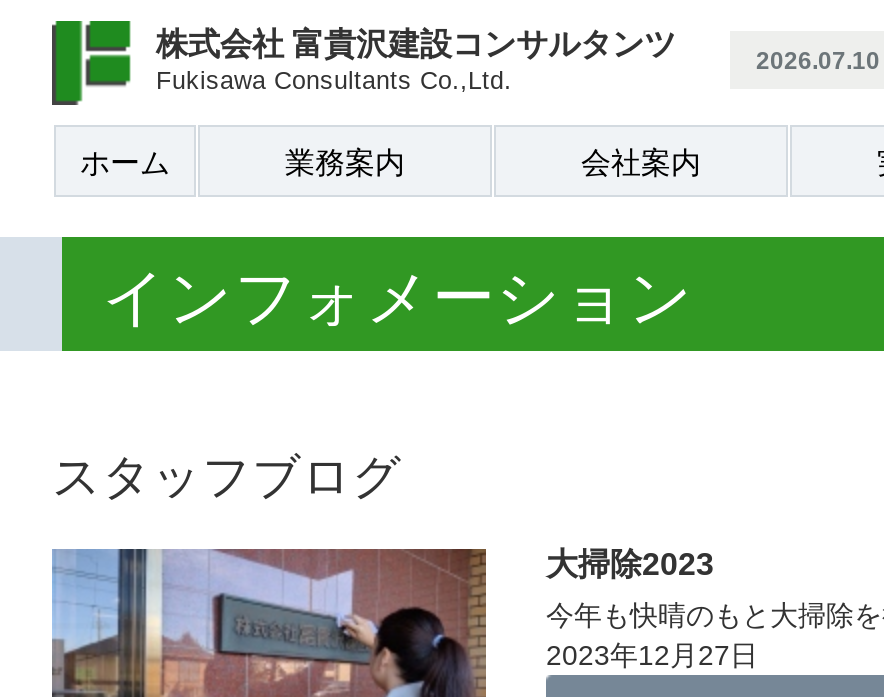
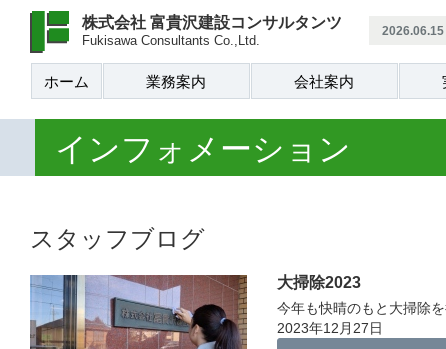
[756,47,880,75] 2026.07.10 -> [382,24,444,38] 2026.06.15

